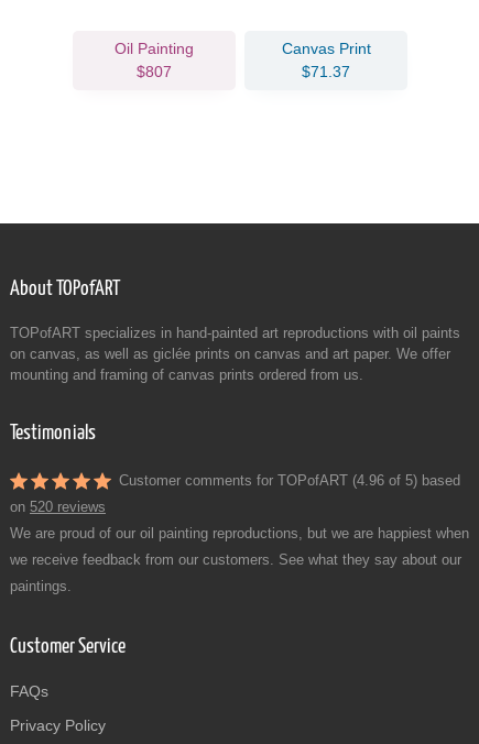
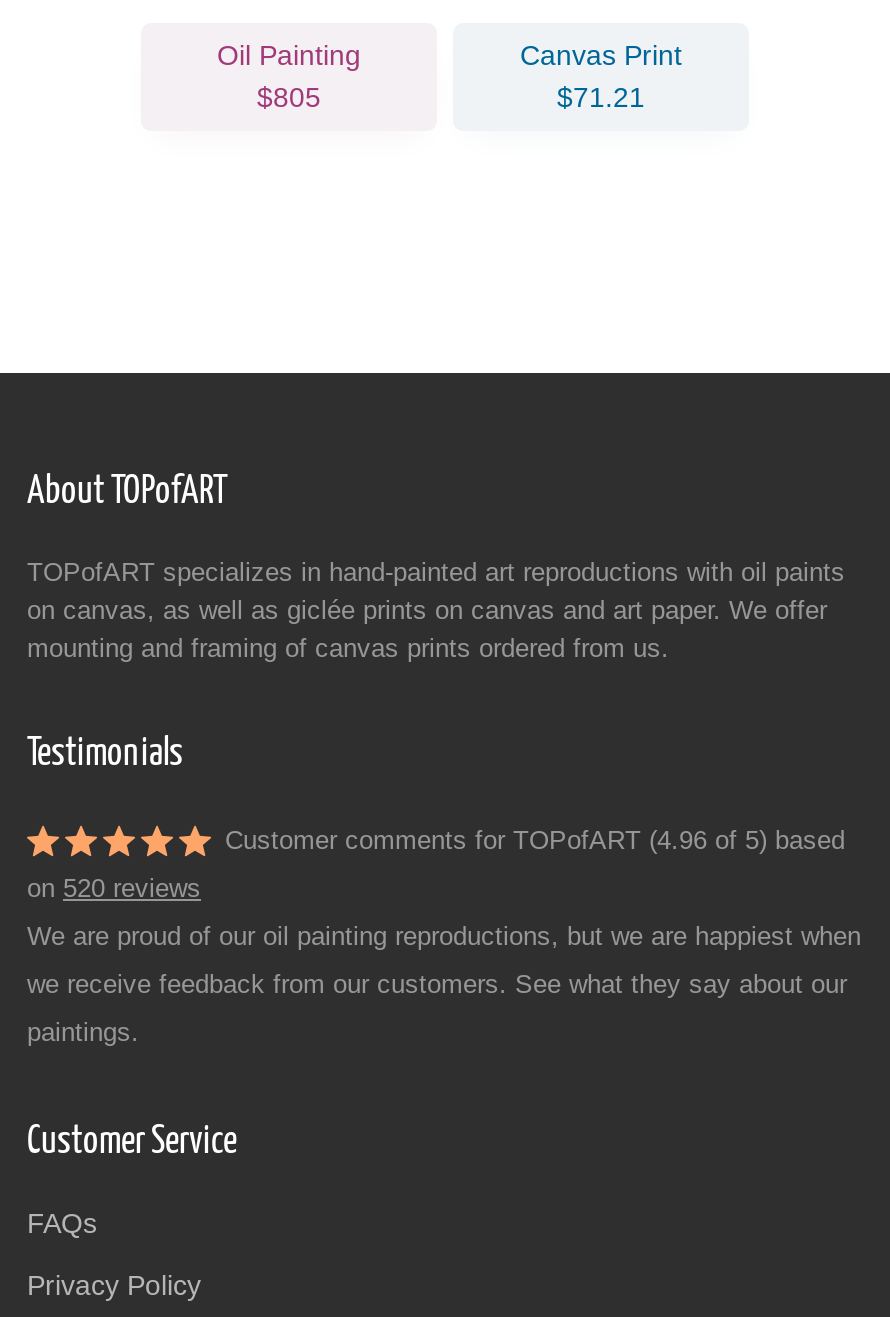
[137,63,172,80] $807 -> [257,81,321,113] $805
[302,63,350,80] $71.37 -> [557,81,645,113] $71.21

